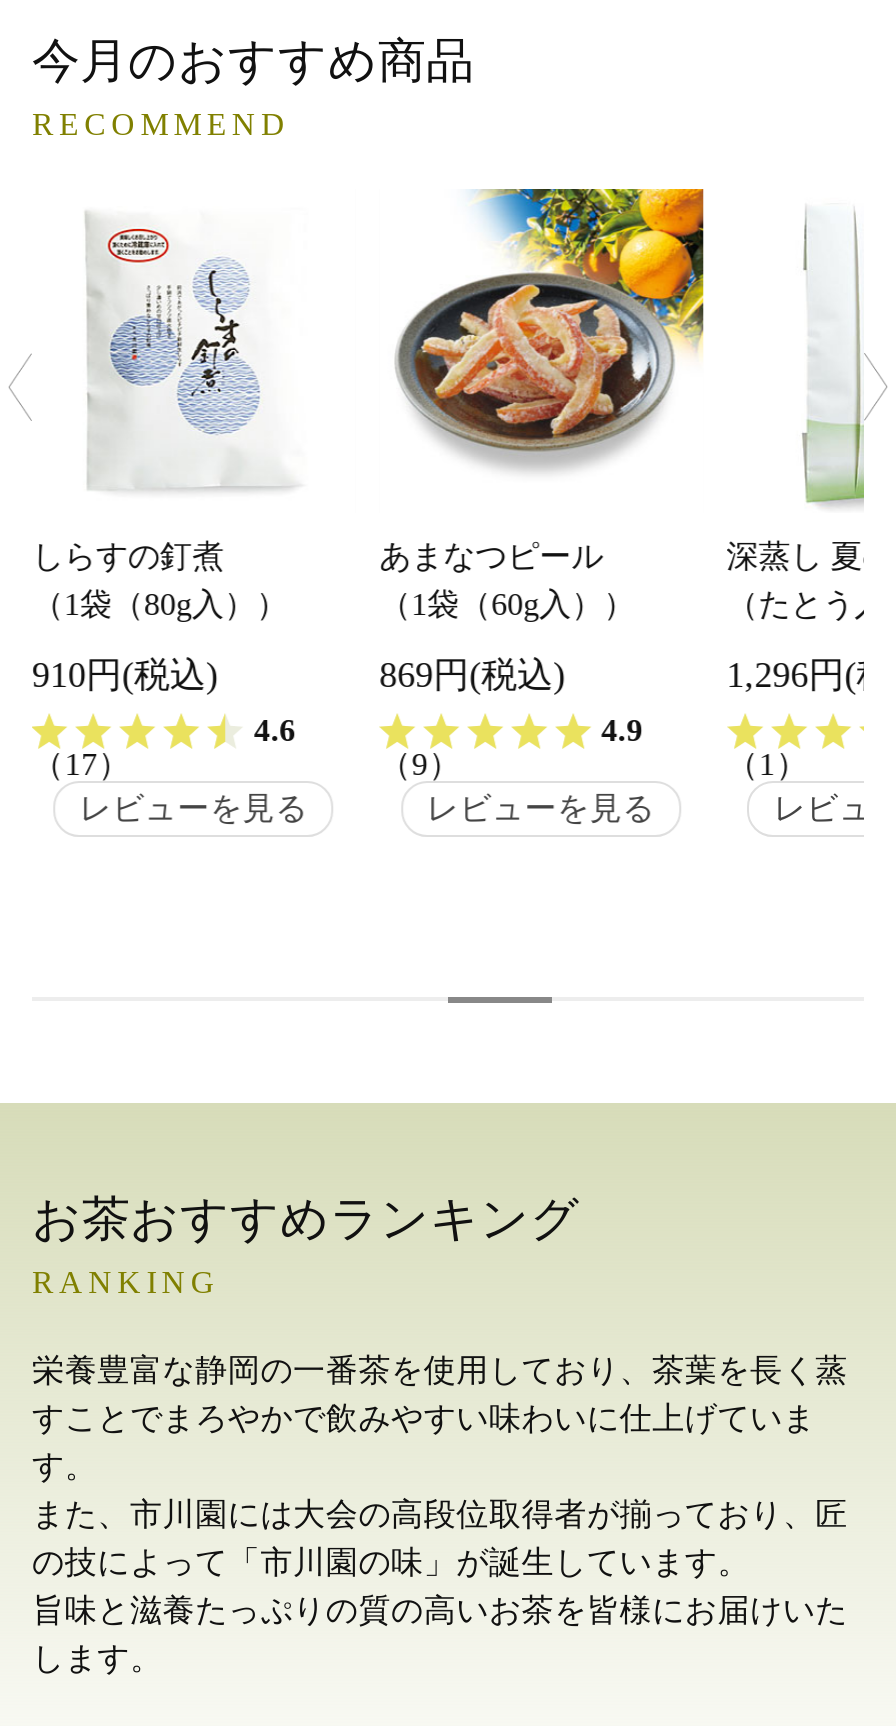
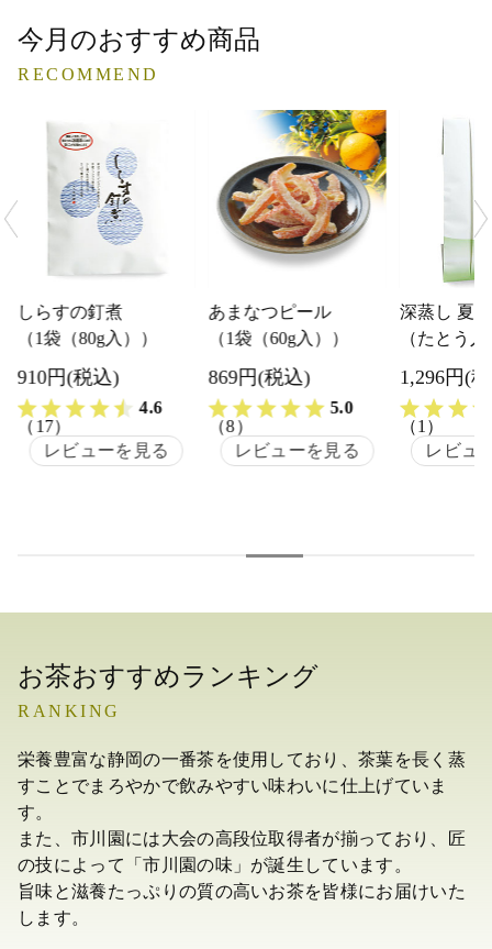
[601,713,643,747] 4.9 -> [330,398,353,417] 5.0
[379,747,461,781] （9） -> [208,417,253,435] （8）

